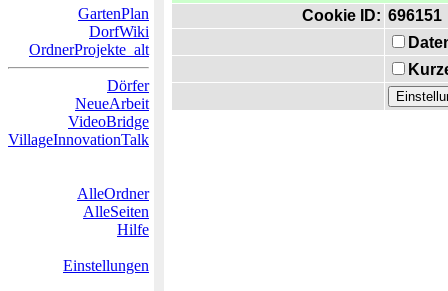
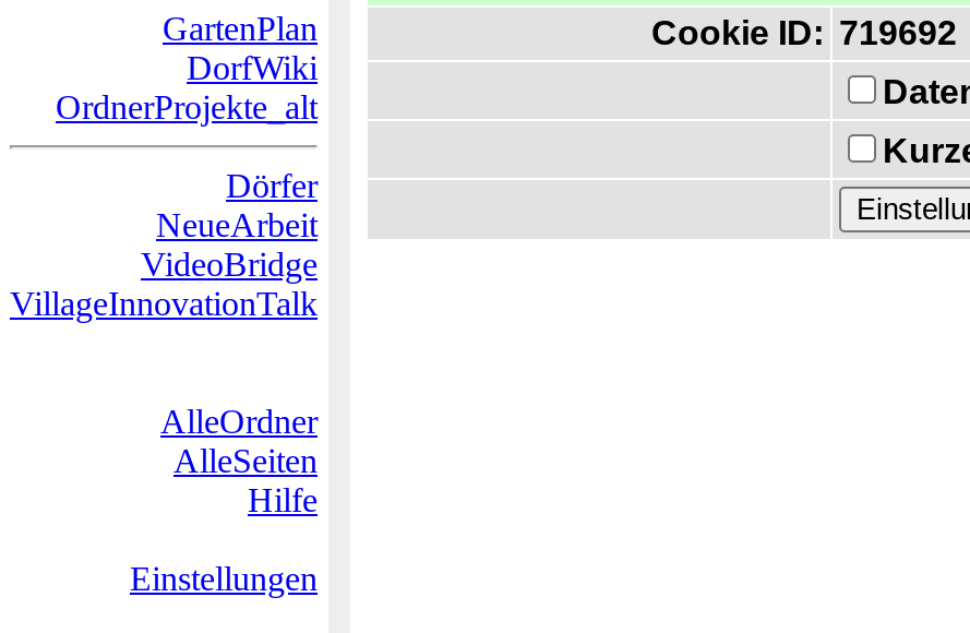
[302,7,442,24] Cookie ID: 696151 -> [651,14,957,51] Cookie ID: 719692

